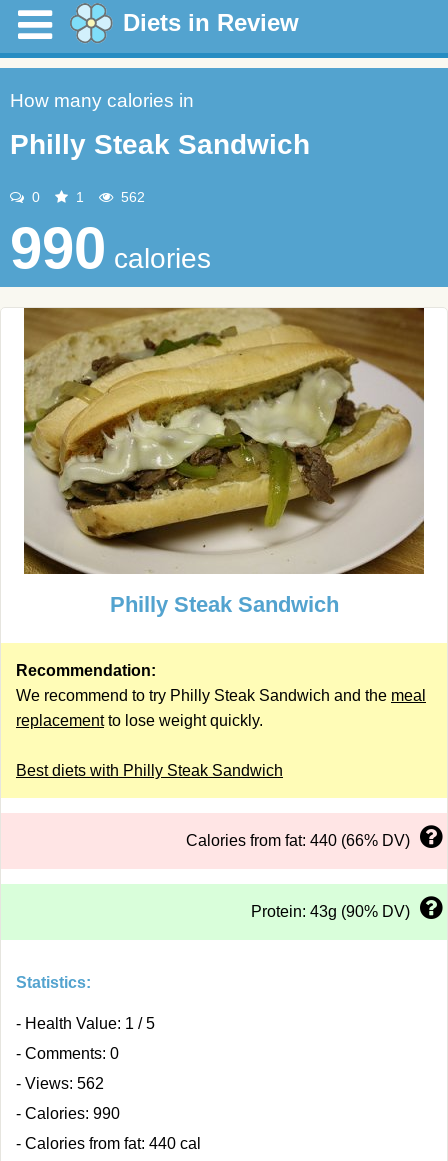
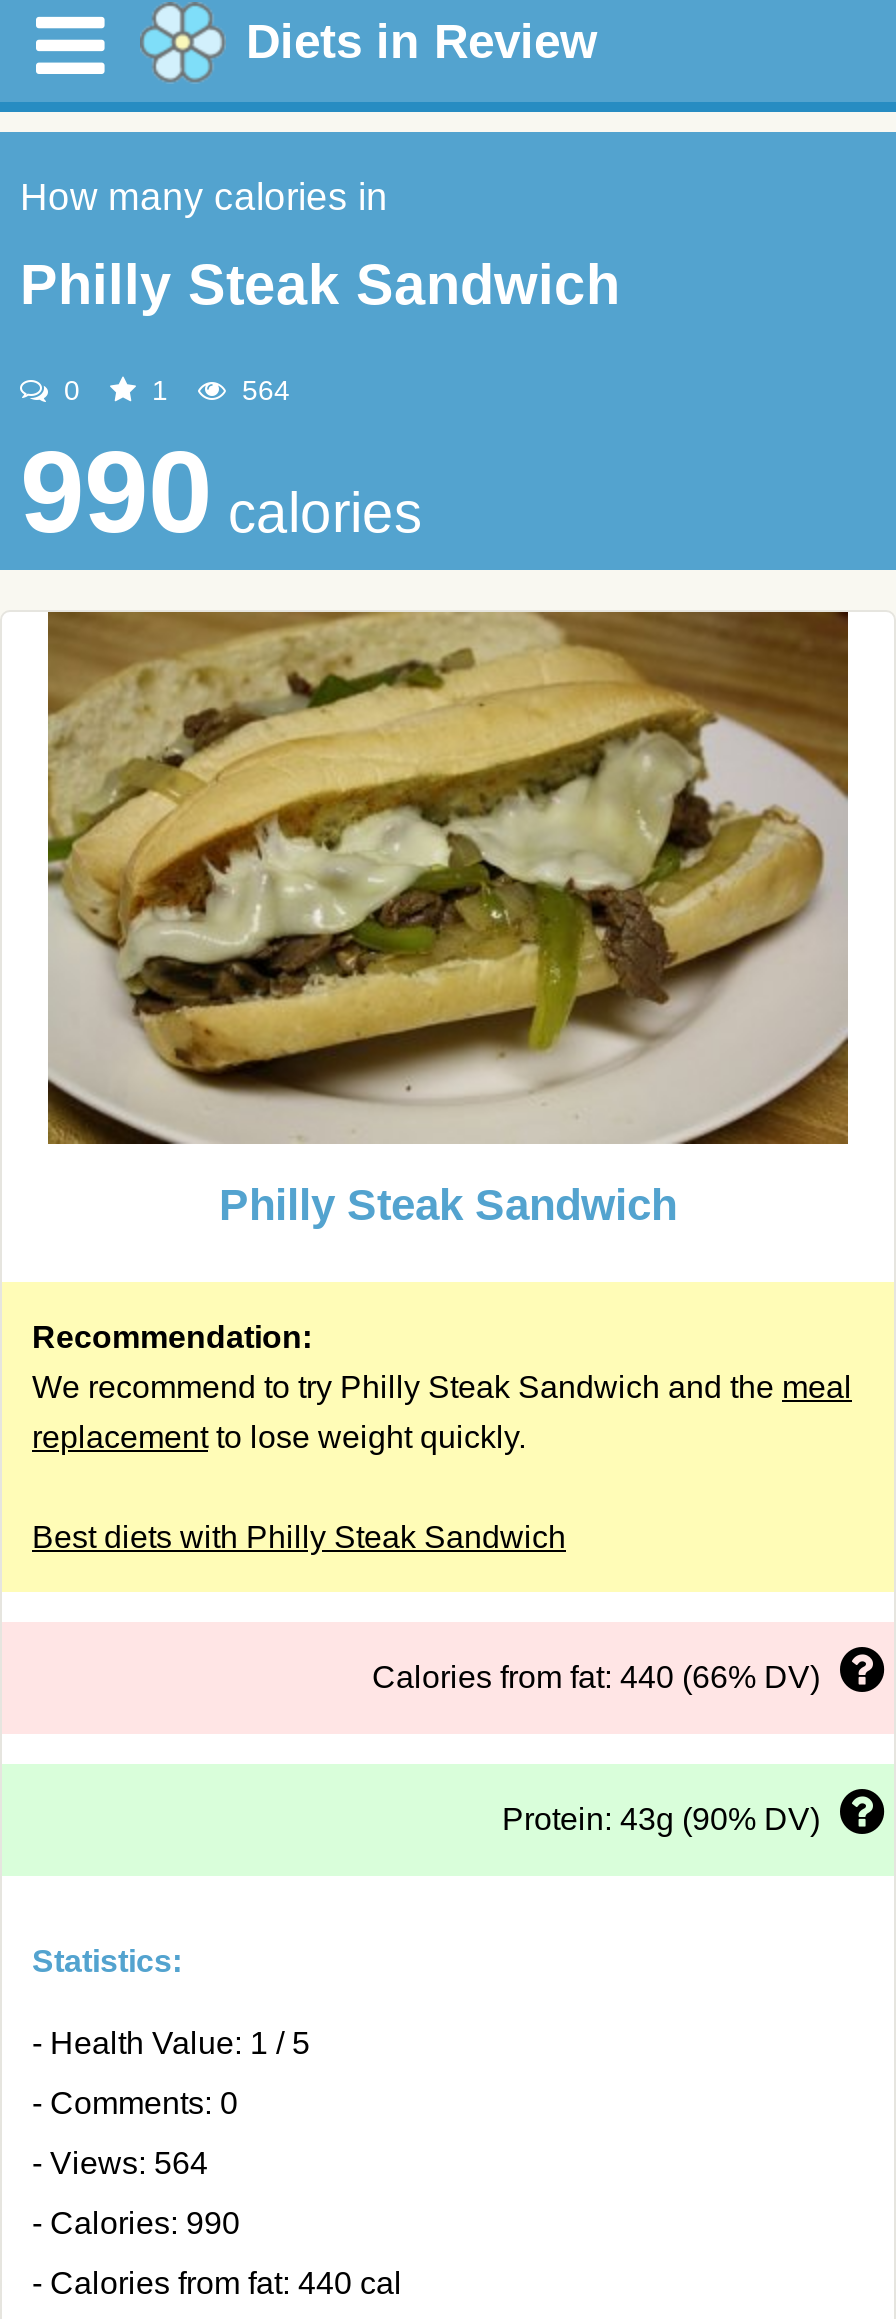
[117,189,145,205] 562 -> [234,374,290,406] 564
[16,1075,104,1092] - Views: 562 -> [32,2146,208,2180] - Views: 564

